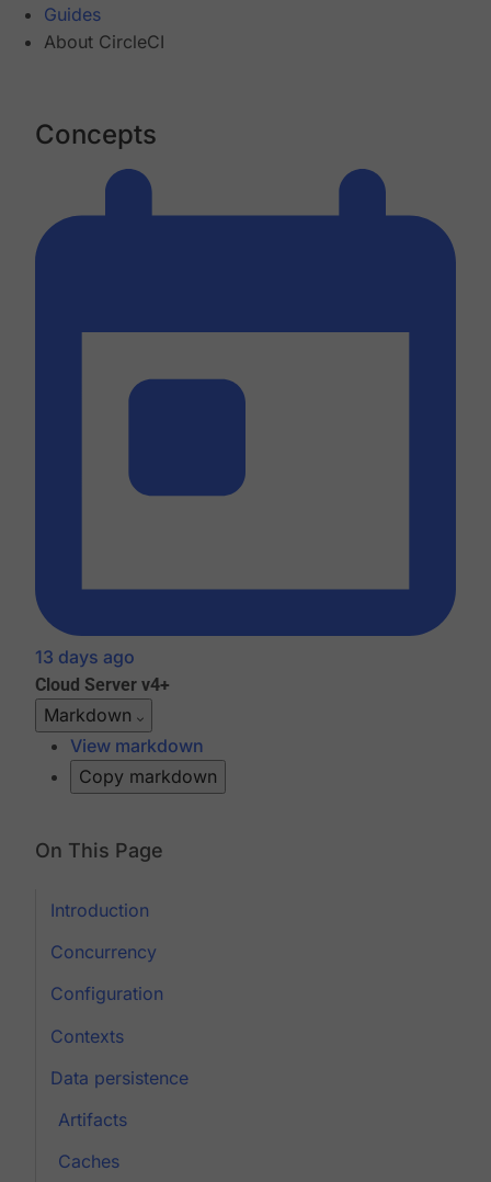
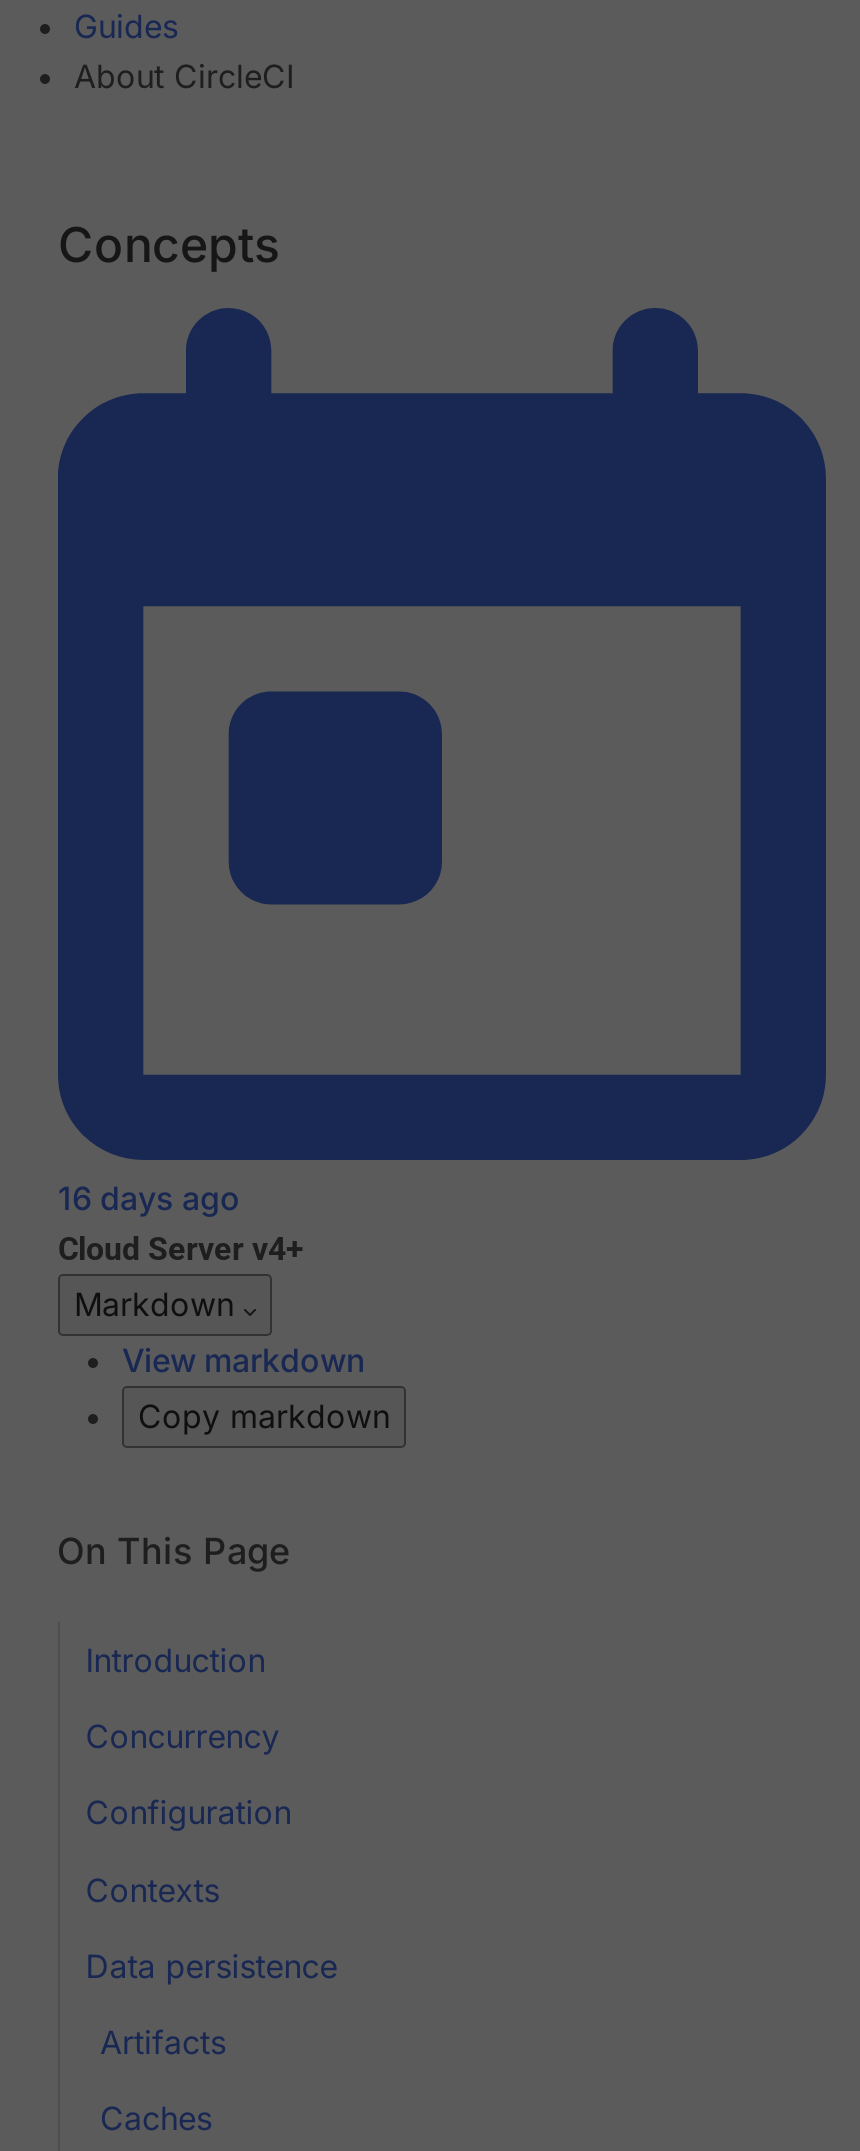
[35,646,135,668] 13 days ago -> [58,1179,240,1219] 16 days ago

